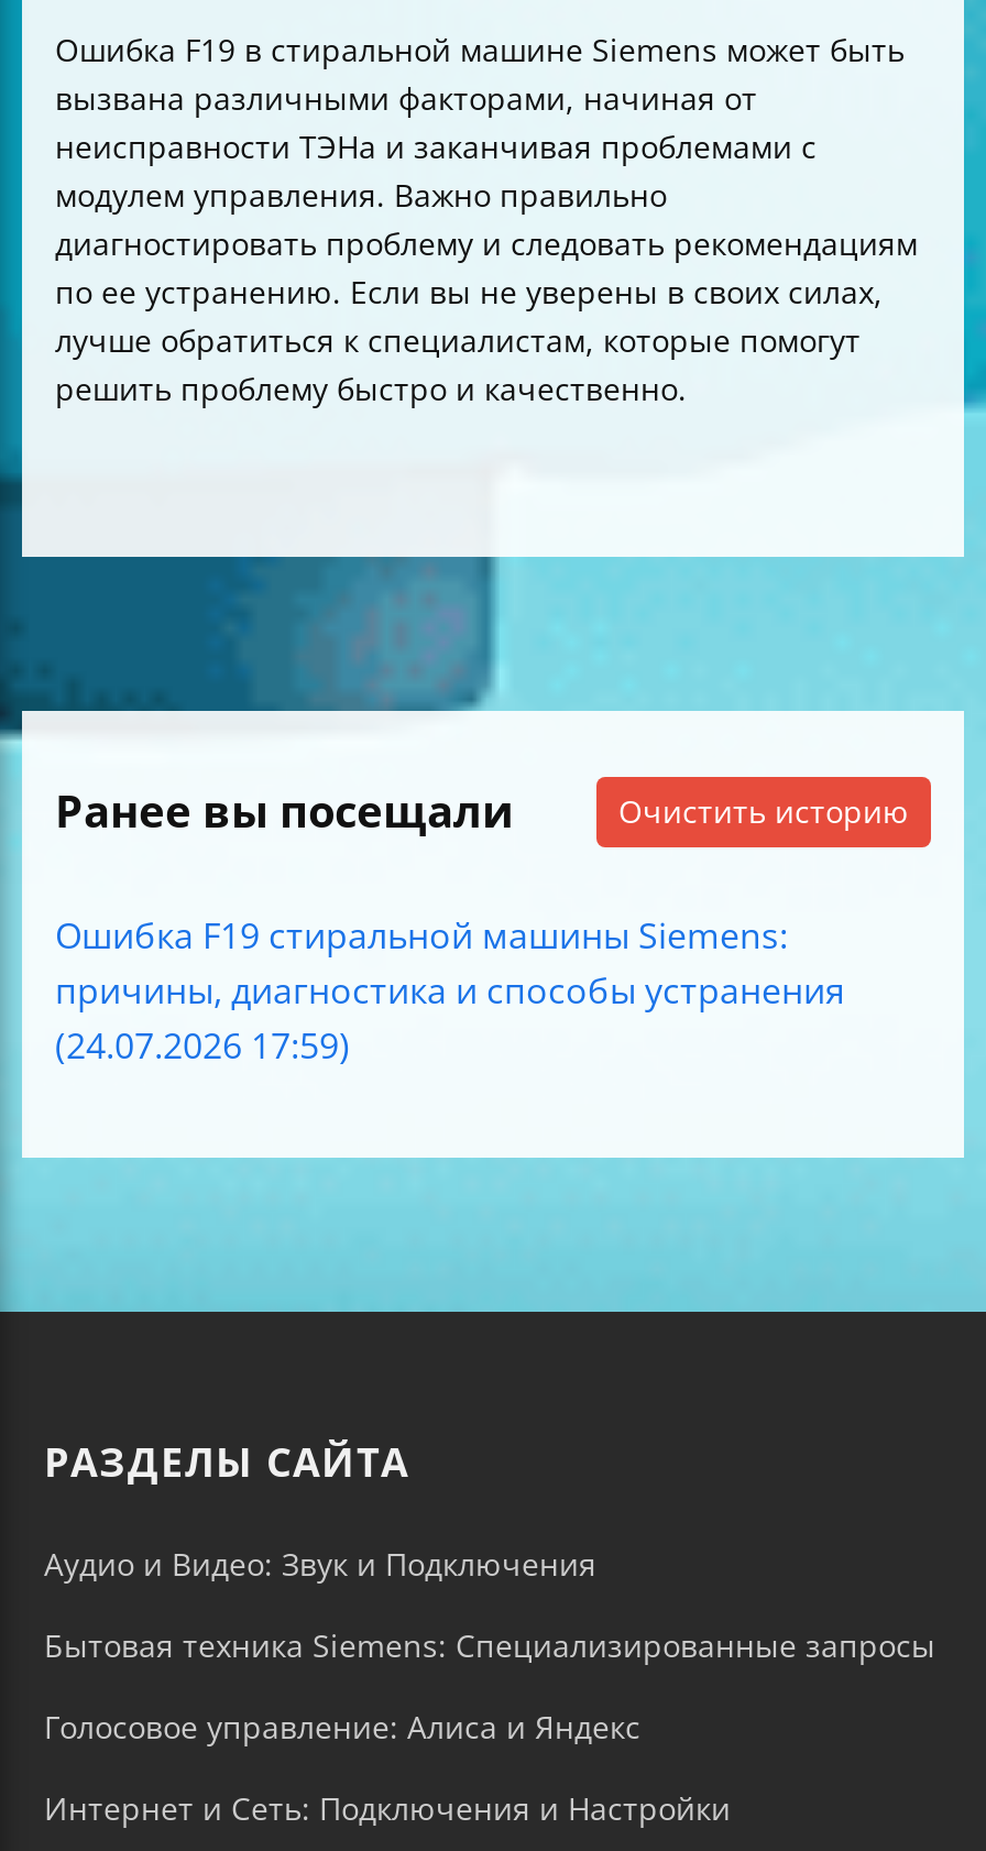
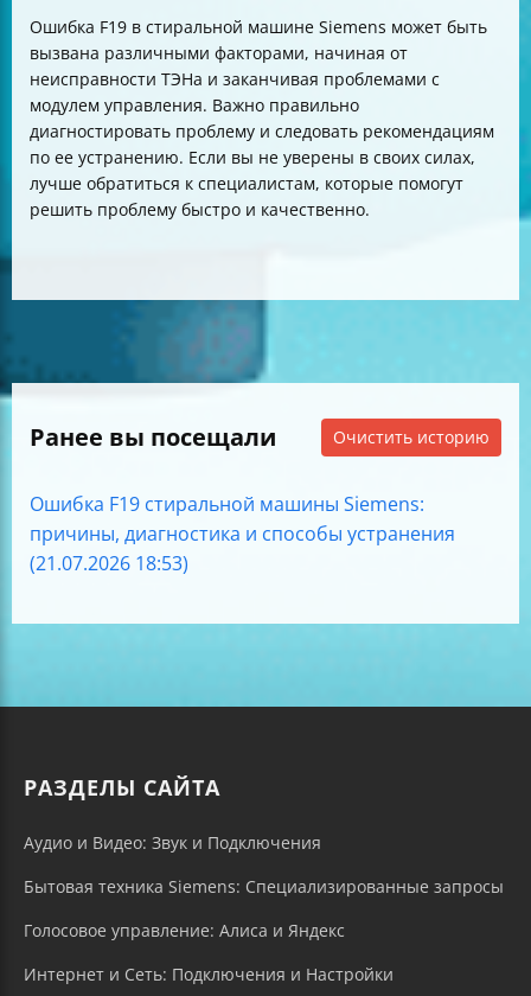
[55,1021,350,1070] (24.07.2026 17:59) -> [30,550,188,576] (21.07.2026 18:53)

